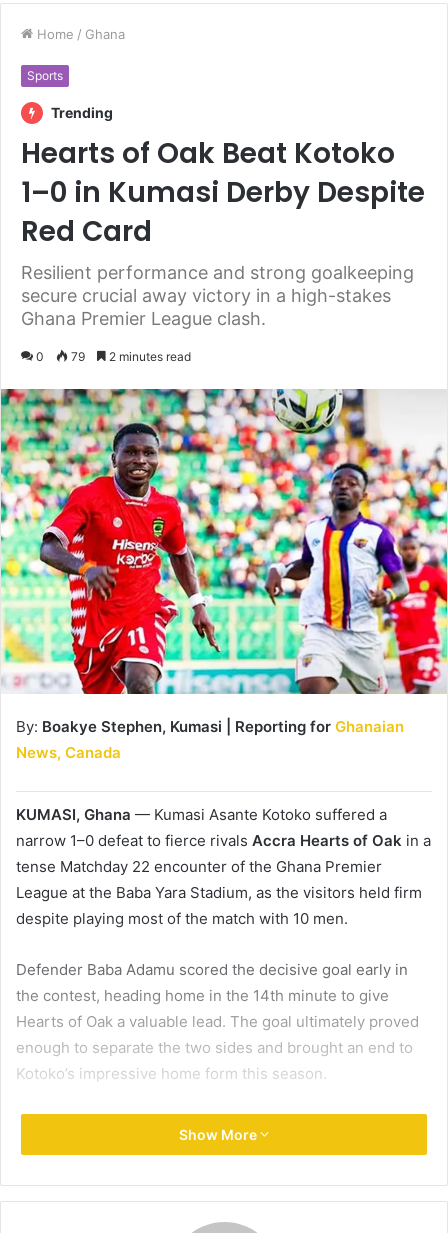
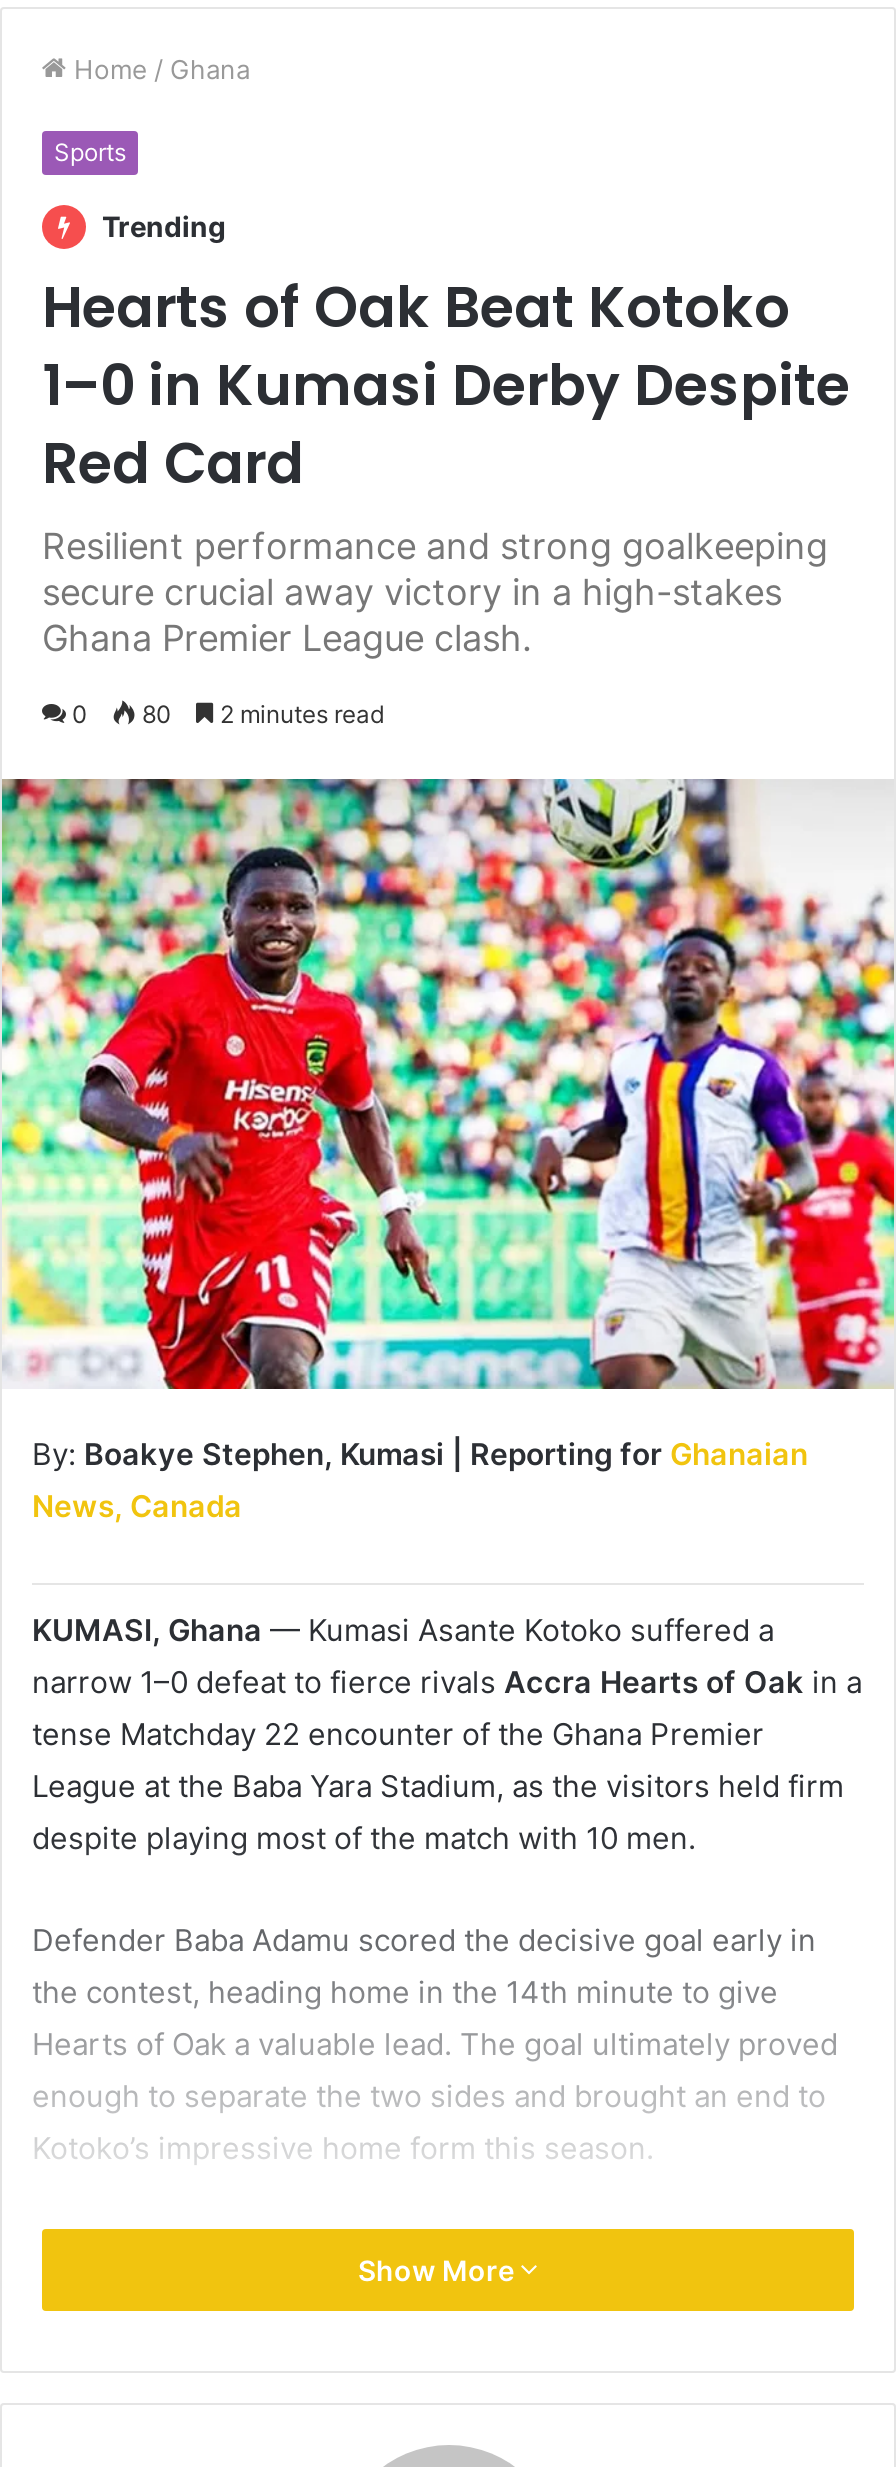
[36,348,191,363] 0 79 2 minutes read -> [72,698,384,728] 0 80 2 minutes read

